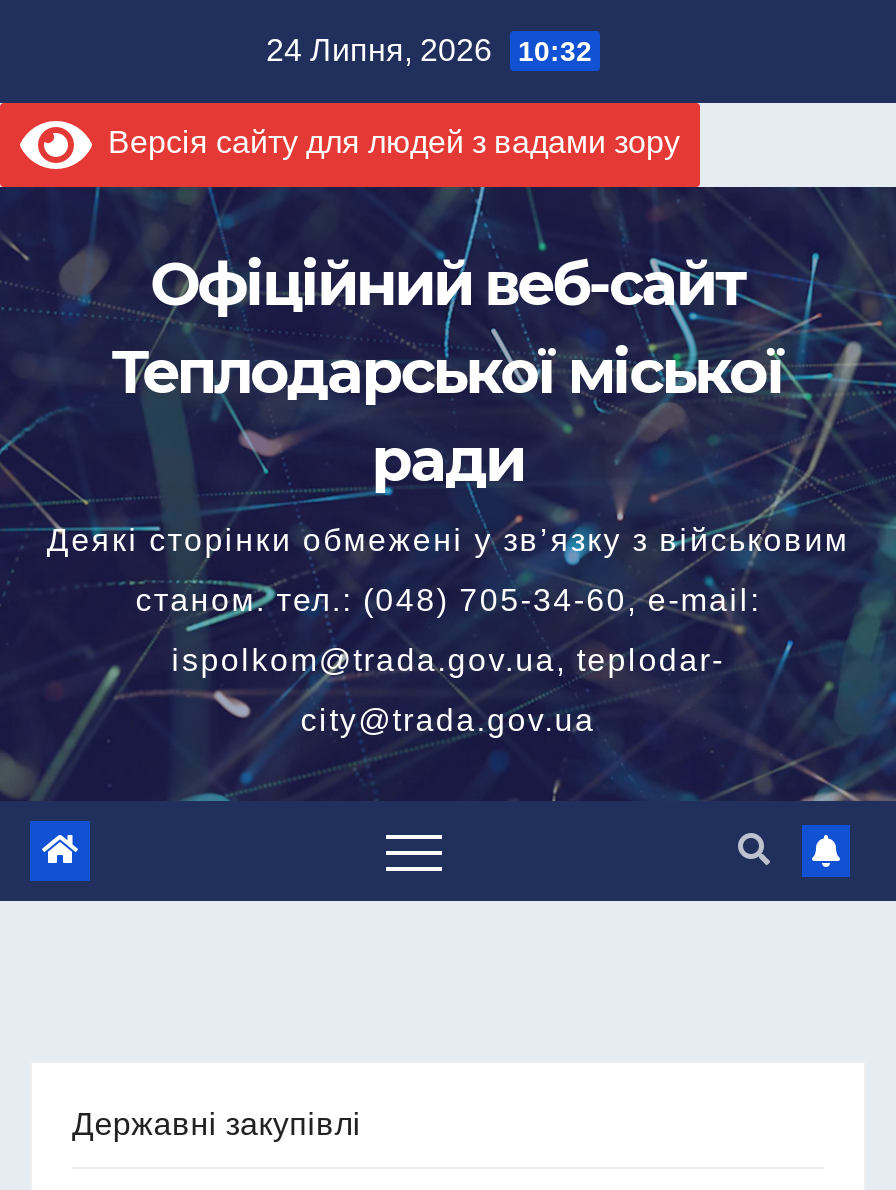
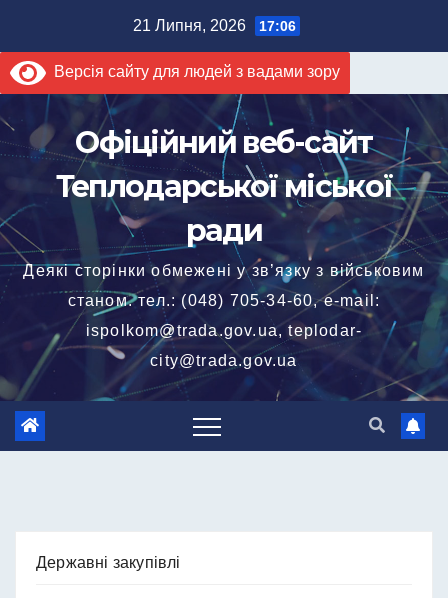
[266,33,592,67] 24 Липня, 2026 10:32 -> [133,17,296,34] 21 Липня, 2026 17:06

